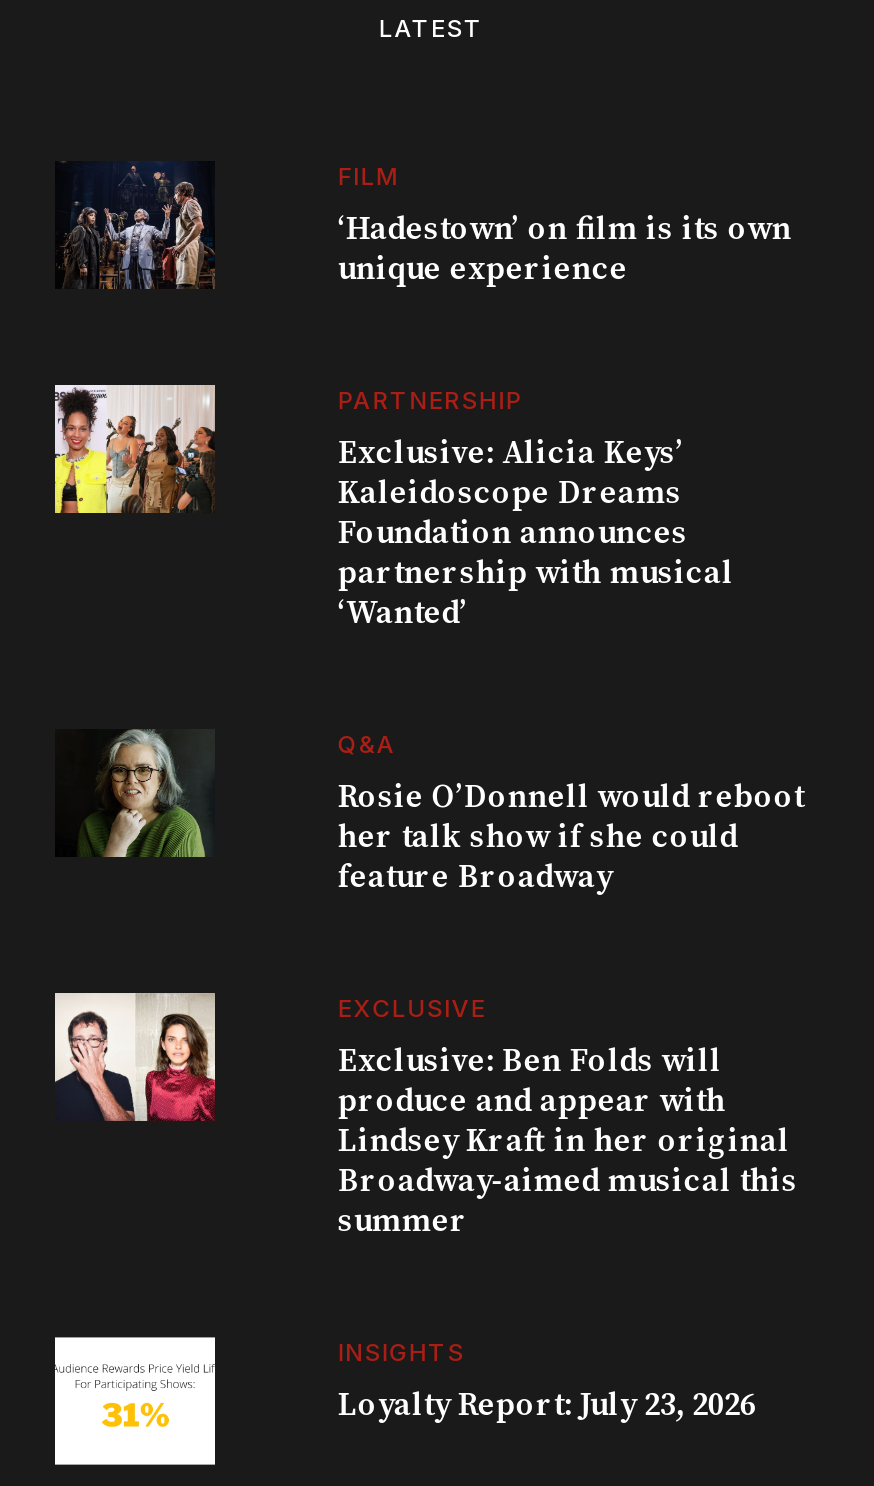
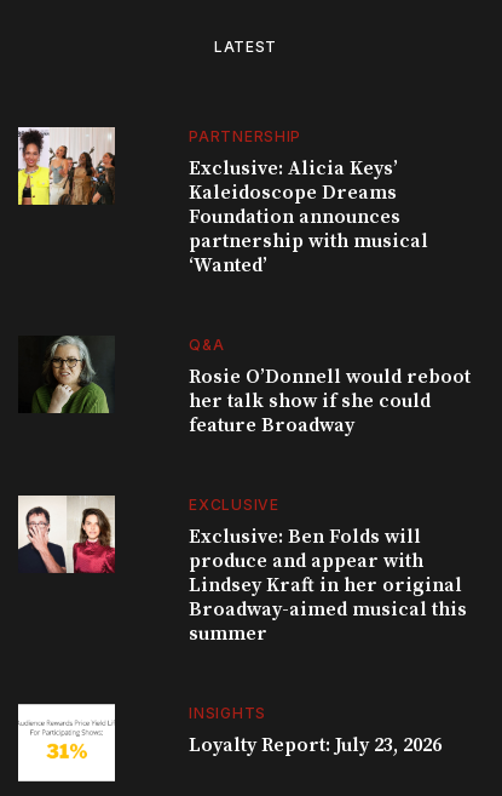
[71,163,205,289] [image] -> none
[338,160,792,288] FILM | ‘Hadestown’ on film is its own | unique experience -> none

